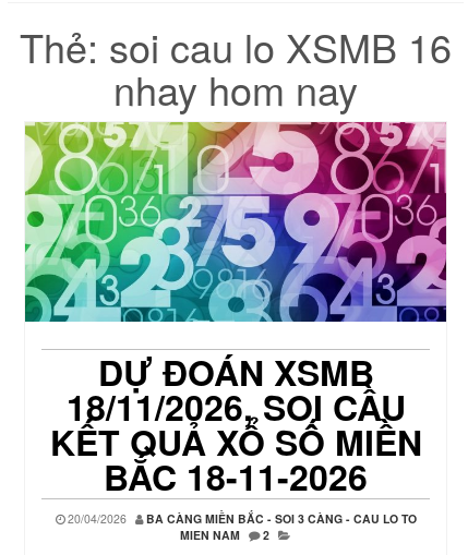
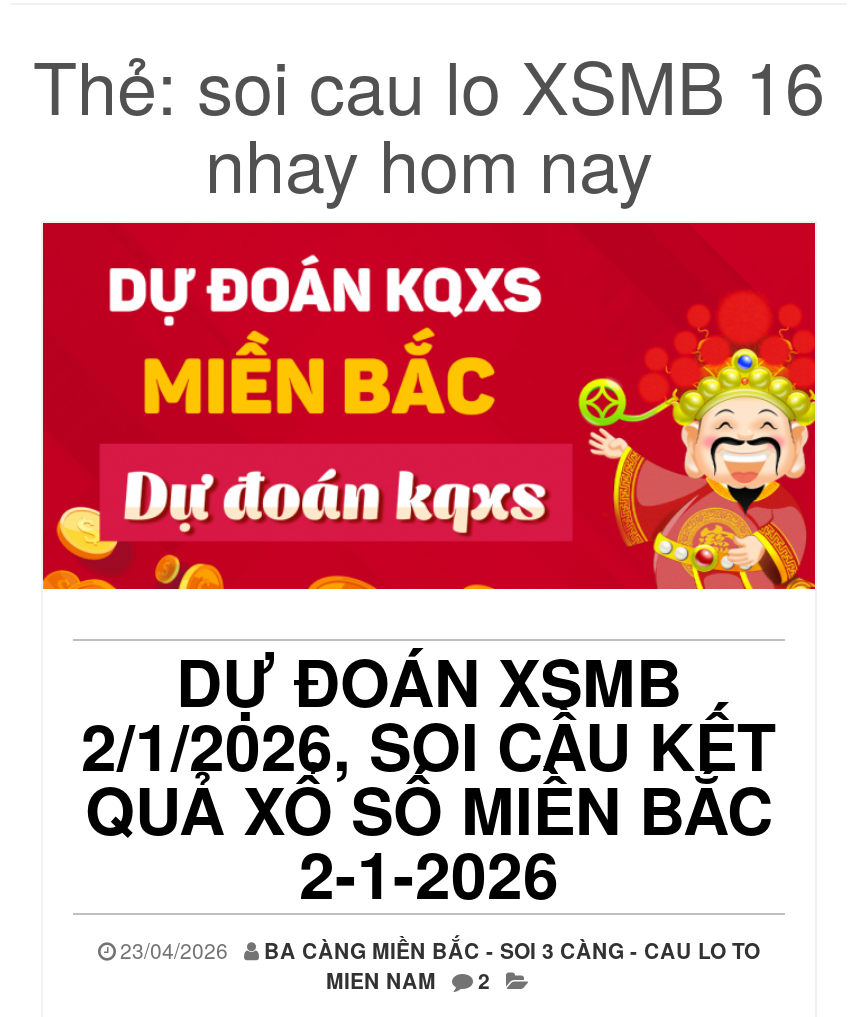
[24,121,447,323] [image] -> [41,221,817,591] [image]
[50,381,422,526] 18/11/2026, SOI CẦU | KẾT QUẢ XỔ SỐ MIỀN | BẮC 18-11-2026 | 20/04/2026 -> [81,698,777,964] 2/1/2026, SOI CẦU KẾT | QUẢ XỔ SỐ MIỀN BẮC | 2-1-2026 | 23/04/2026

